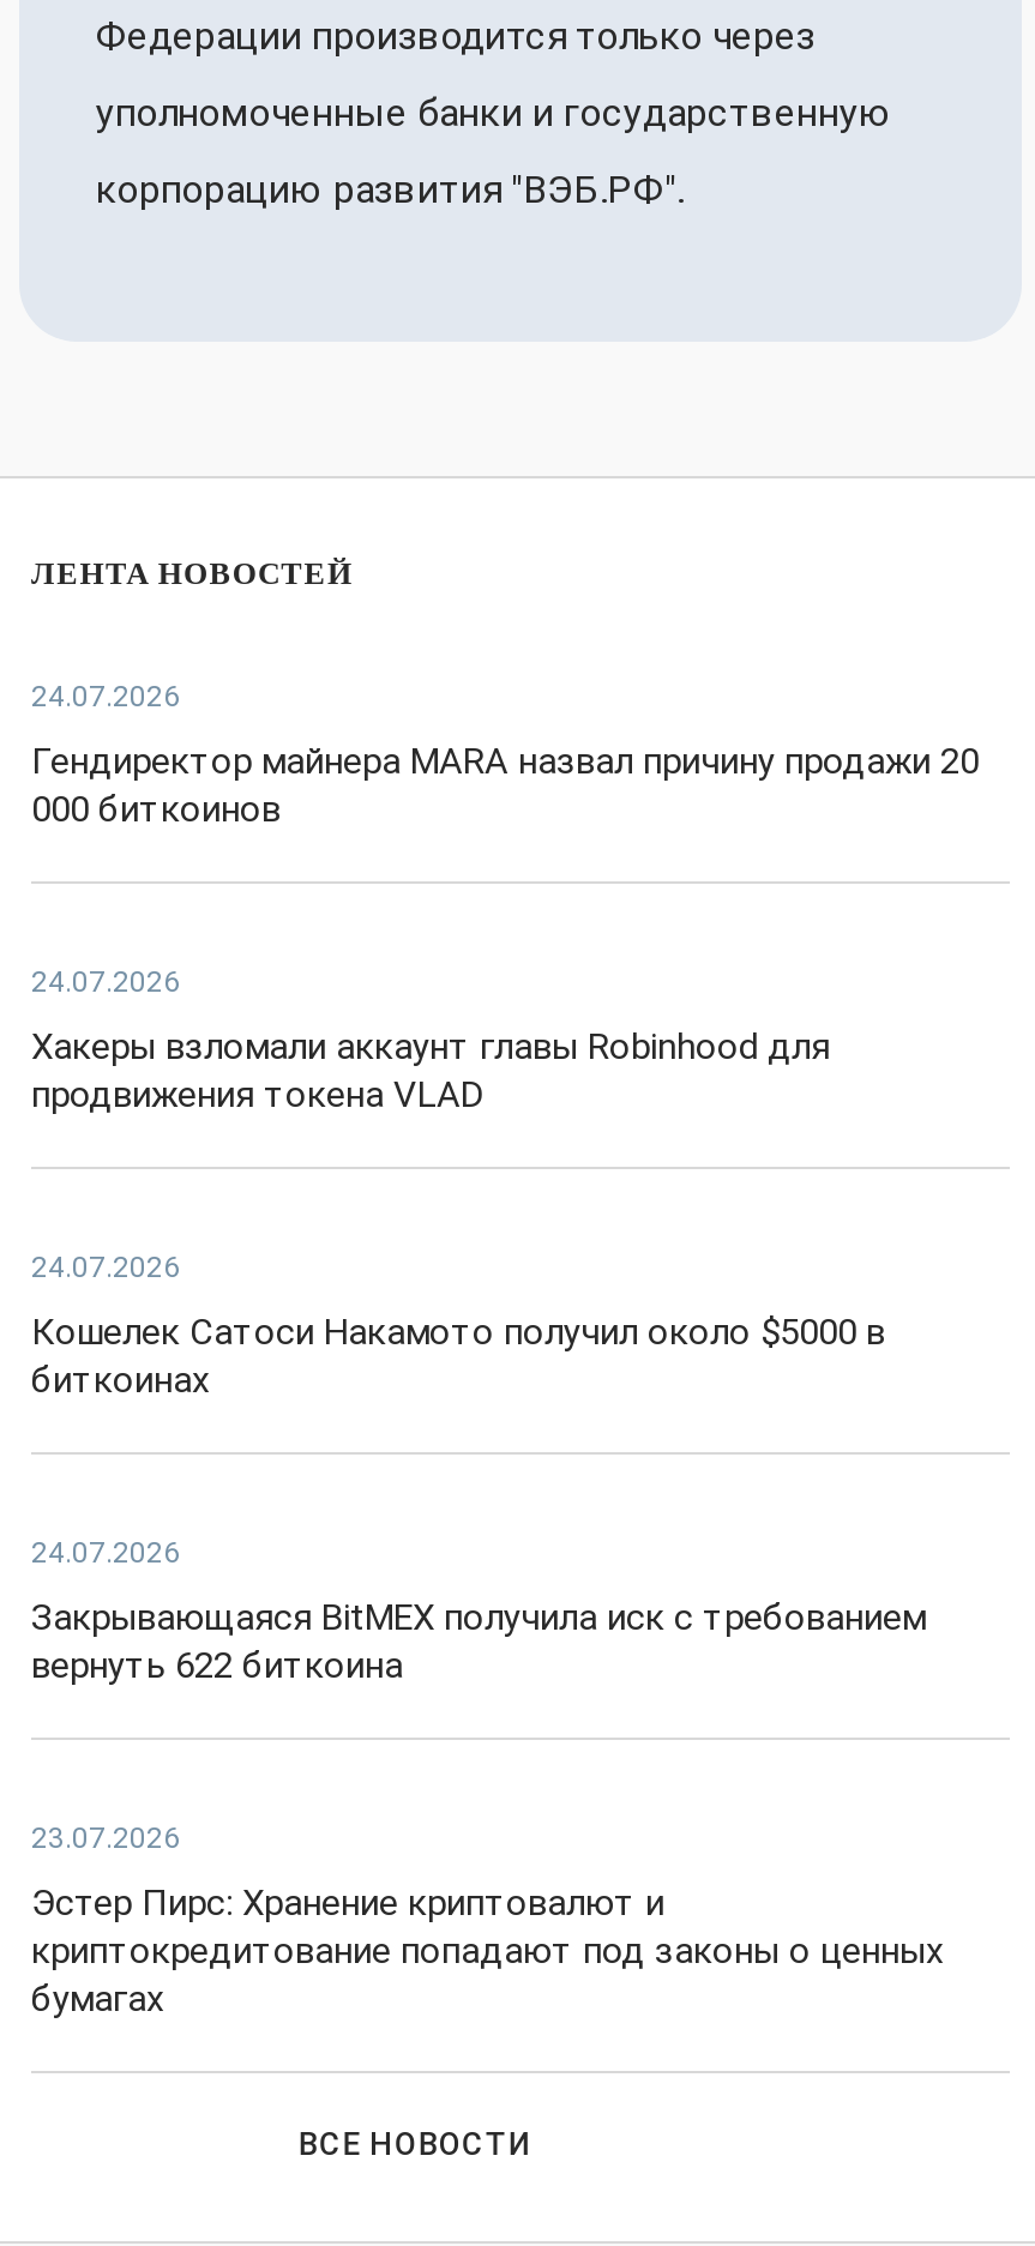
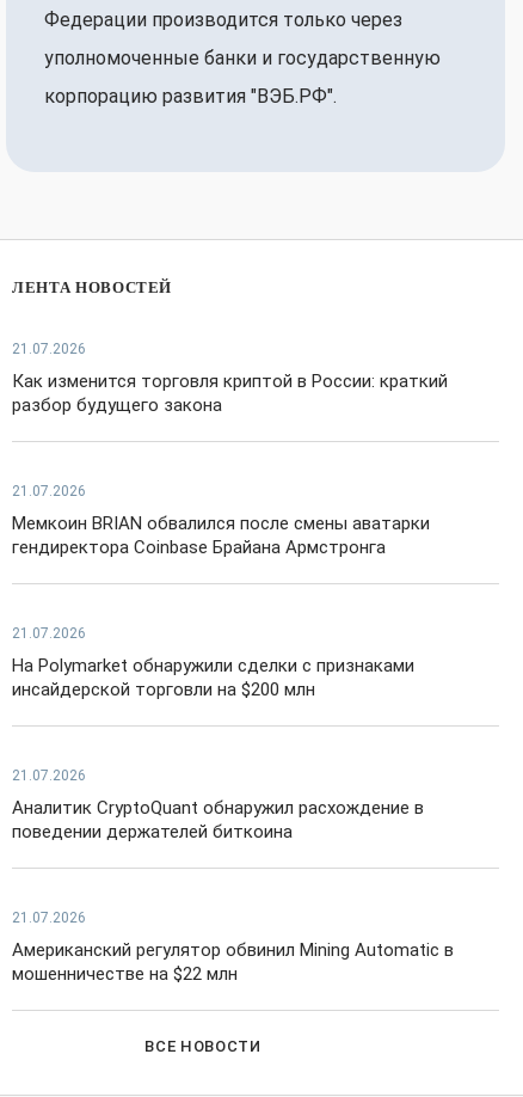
[31,679,180,713] 24.07.2026 -> [12,340,86,357] 21.07.2026
[31,739,979,831] Гендиректор майнера MARA назвал причину продажи 20 | 000 биткоинов -> [12,370,448,416] Как изменится торговля криптой в России: краткий | разбор будущего закона
[31,965,180,998] 24.07.2026 -> [12,483,86,499] 21.07.2026
[31,1025,830,1116] Хакеры взломали аккаунт главы Robinhood для | продвижения токена VLAD -> [12,512,430,558] Мемкоин BRIAN обвалился после смены аватарки | гендиректора Coinbase Брайана Армстронга
[31,1250,180,1284] 24.07.2026 -> [12,625,86,641] 21.07.2026
[31,1310,885,1401] Кошелек Сатоси Накамото получил около $5000 в | биткоинах -> [12,655,414,700] На Polymarket обнаружили сделки с признаками | инсайдерской торговли на $200 млн
[31,1536,180,1569] 24.07.2026 -> [12,767,86,784] 21.07.2026
[31,1596,926,1687] Закрывающаяся BitMEX получила иск с требованием | вернуть 622 биткоина -> [12,797,424,842] Аналитик CryptoQuant обнаружил расхождение в | поведении держателей биткоина
[31,1821,180,1855] 23.07.2026 -> [12,909,86,926] 21.07.2026
[31,1881,943,2020] Эстер Пирс: Хранение криптовалют и | криптокредитование попадают под законы о ценных | бумагах -> [12,939,454,984] Американский регулятор обвинил Mining Automatic в | мошенничестве на $22 млн

